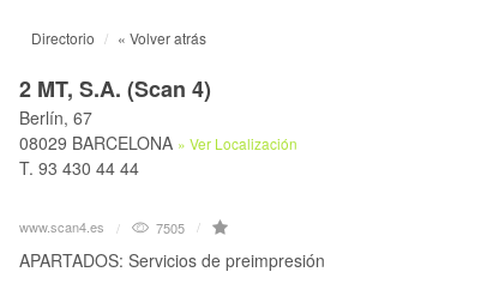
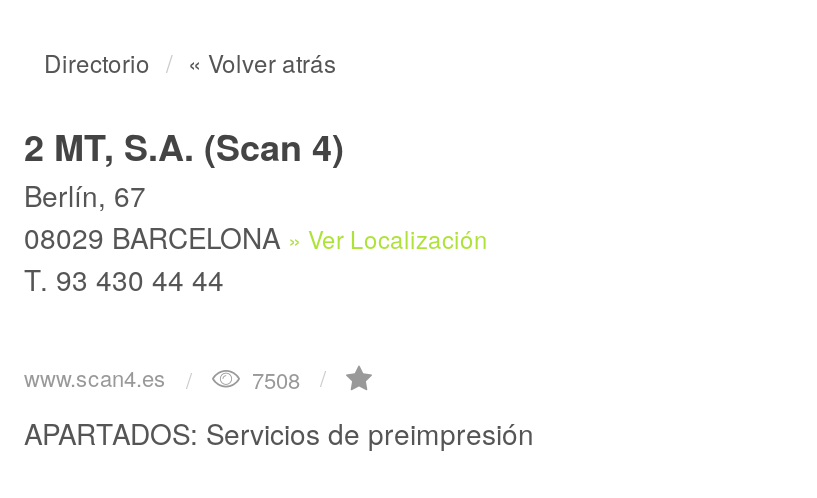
[152,219,185,238] 7505 -> [246,364,300,396] 7508

